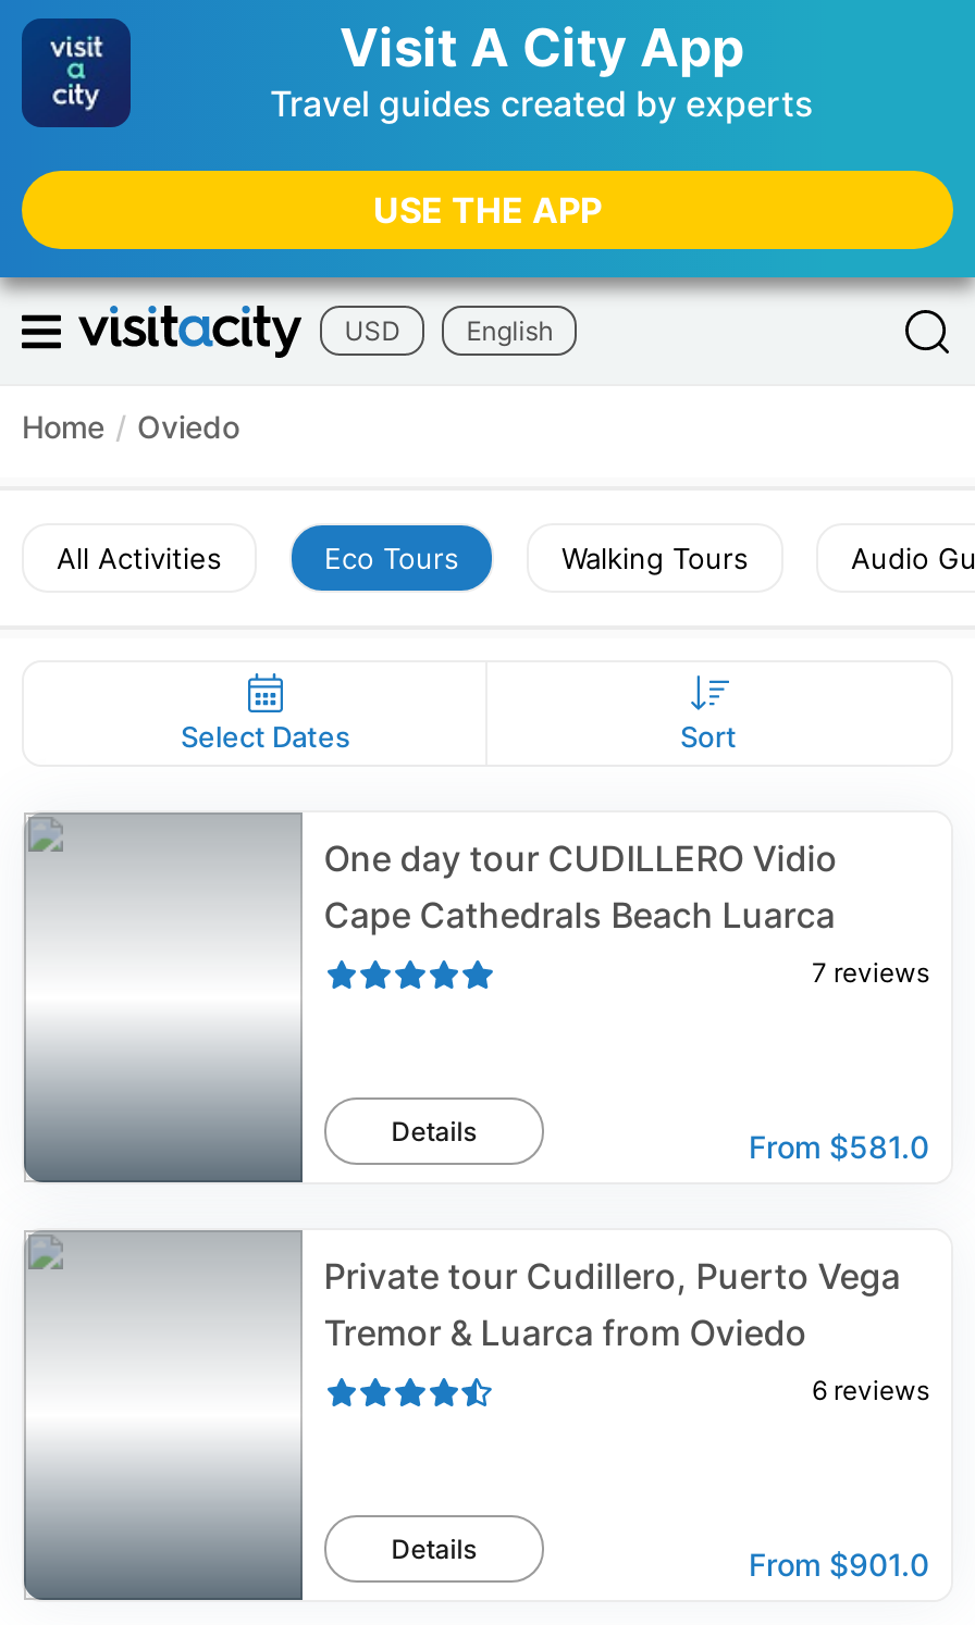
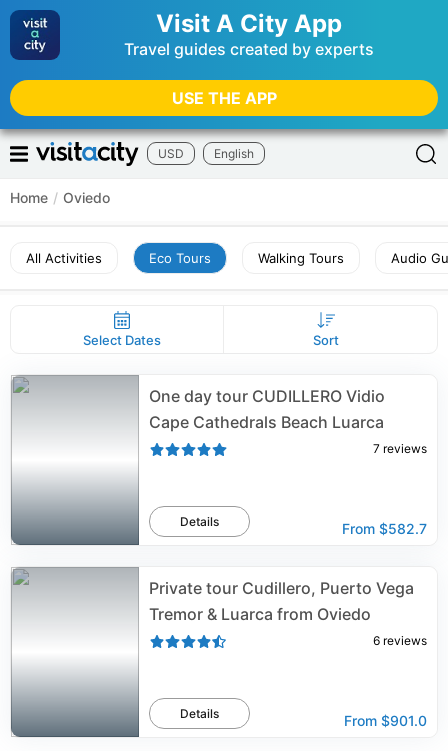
[749,1128,929,1165] From $581.0 -> [342,520,427,537] From $582.7

